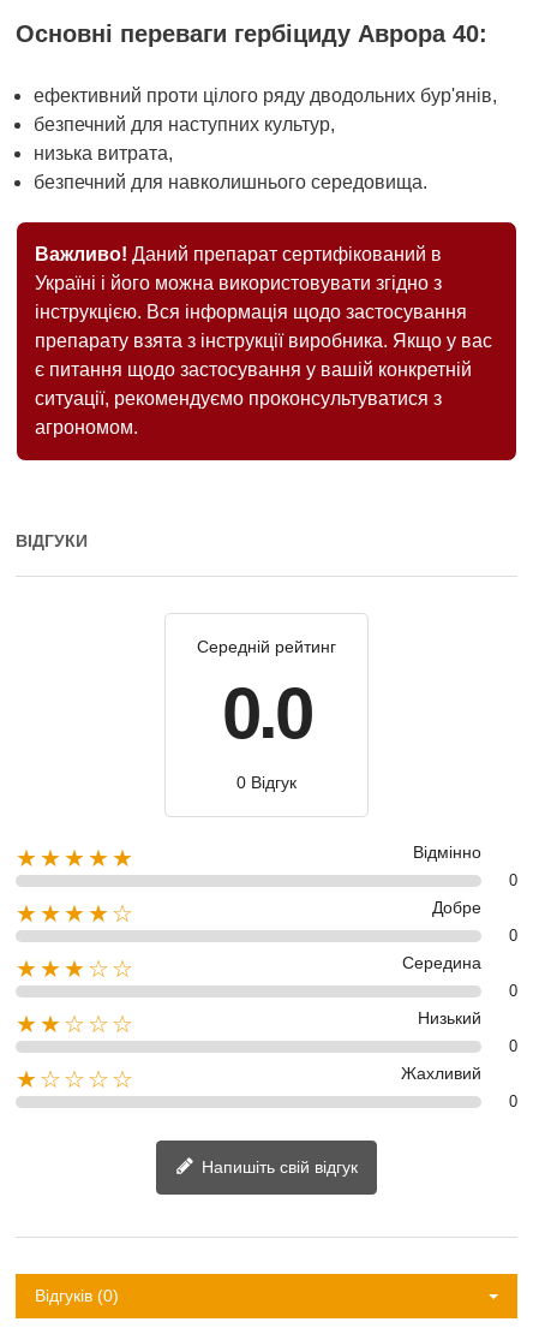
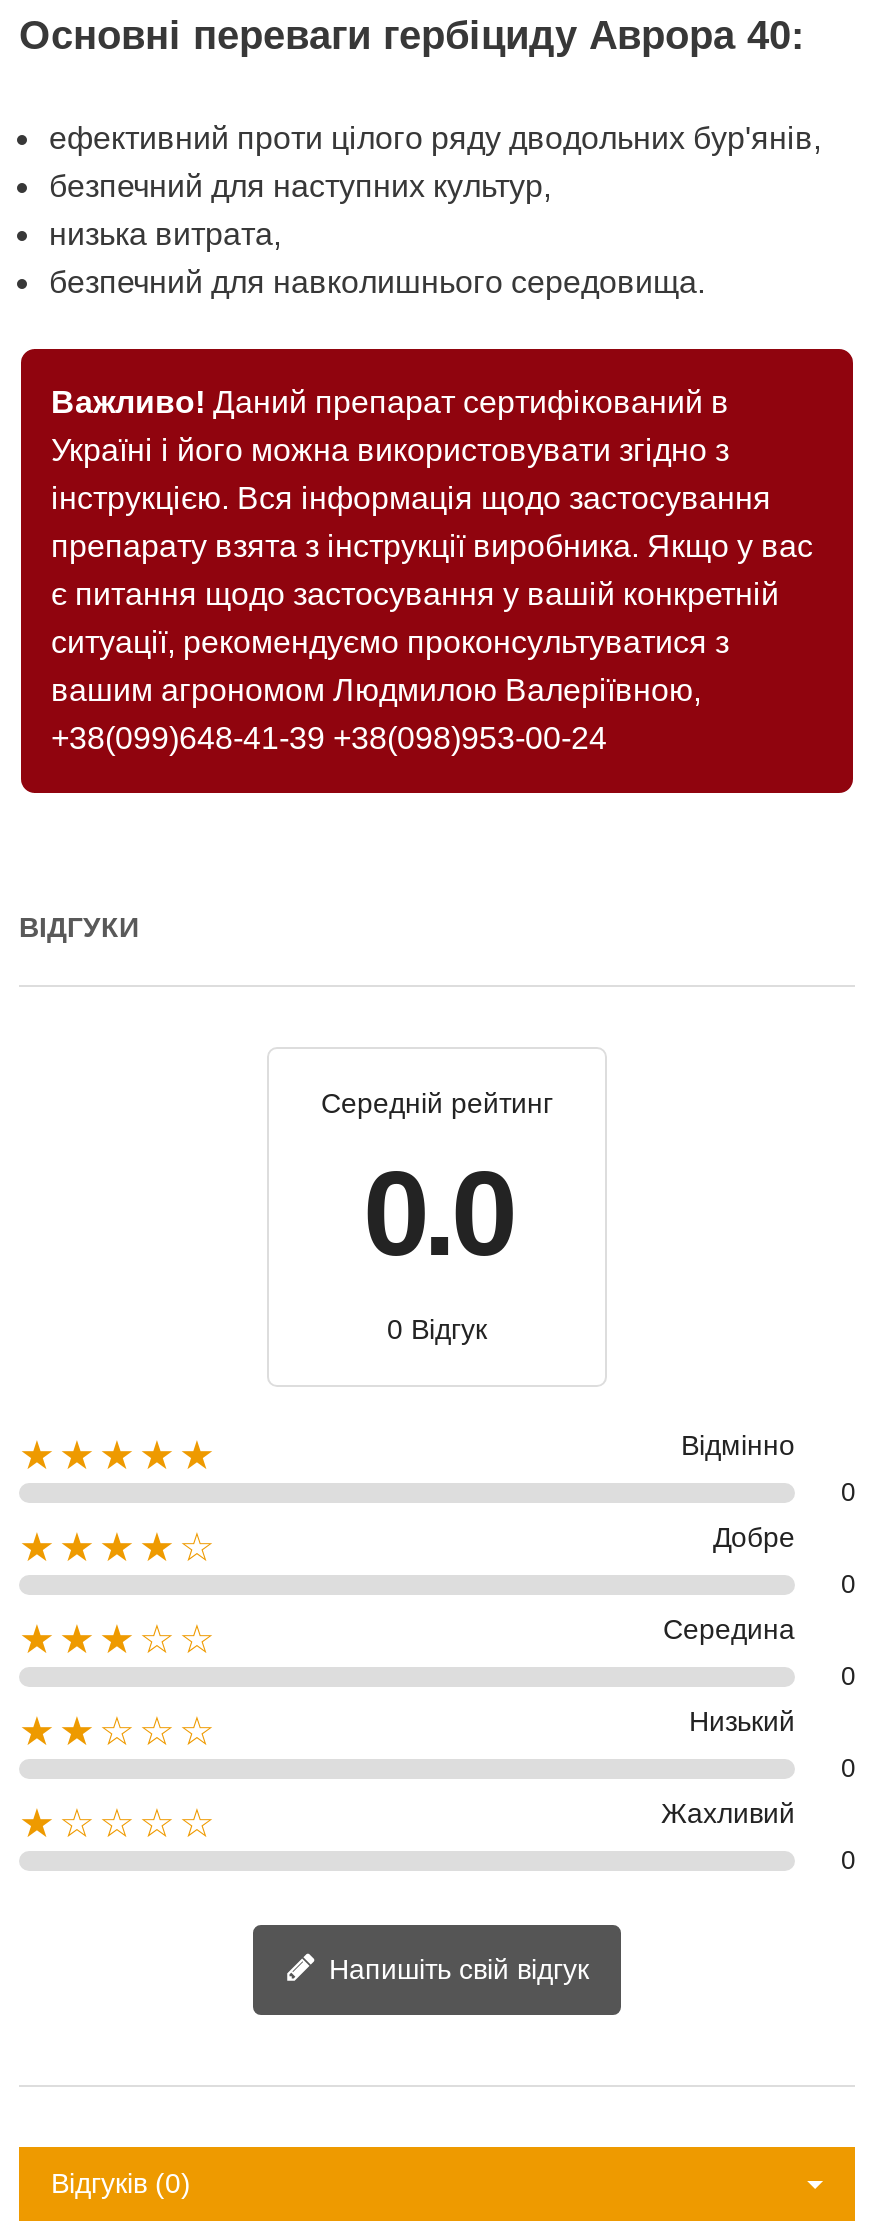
[35,417,138,437] агрономом. -> [51,673,701,755] вашим агрономом Людмилою Валеріївною, | +38(099)648-41-39 +38(098)953-00-24

